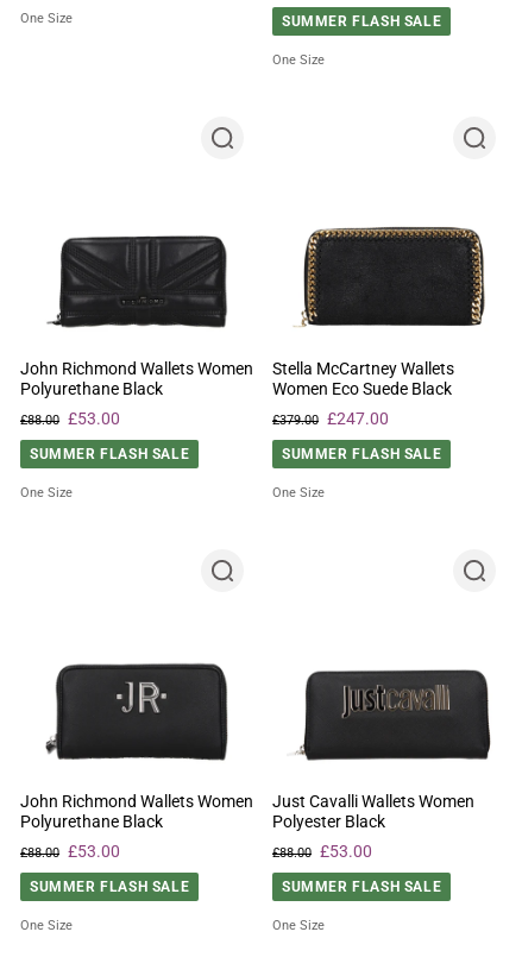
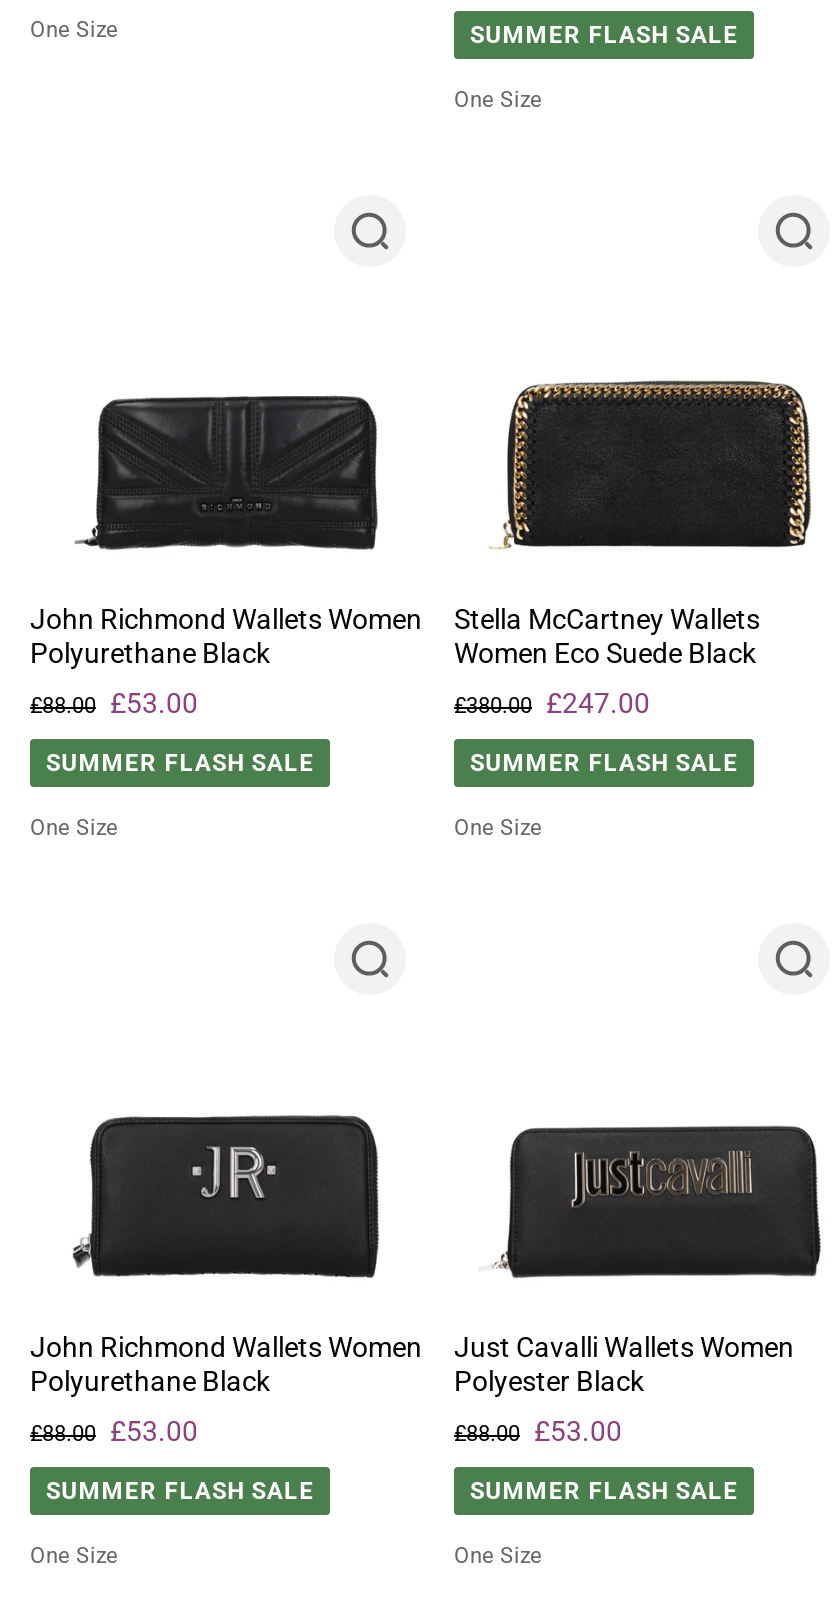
[272,409,389,428] £379.00 £247.00 -> [454,689,650,721] £380.00 £247.00

